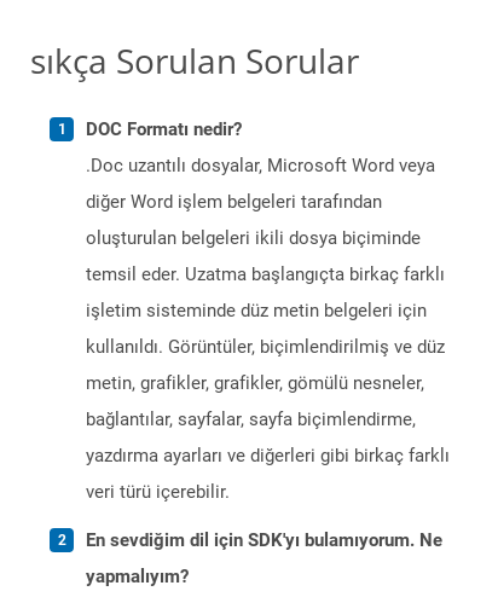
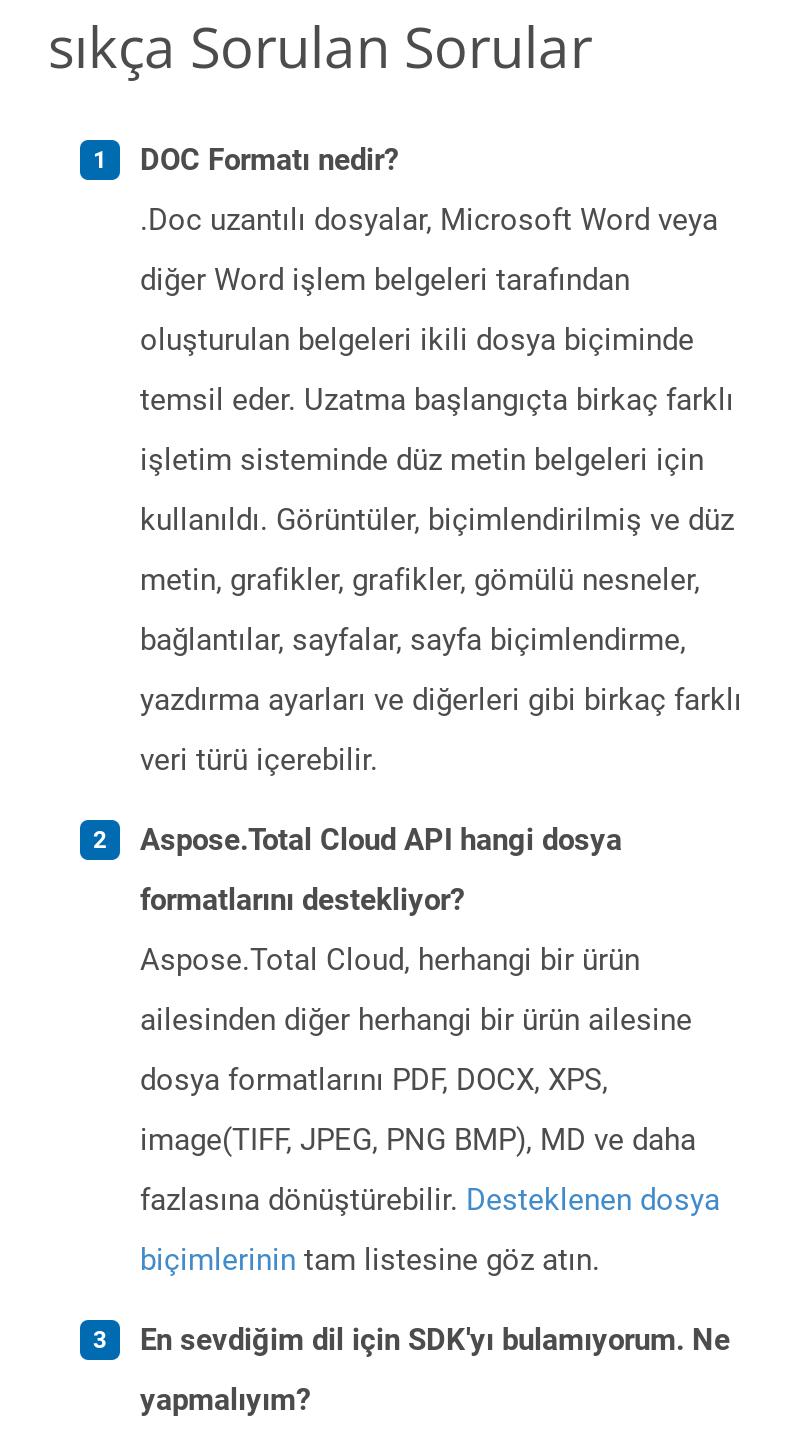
none -> [140,822,720,1278] Aspose.Total Cloud API hangi dosya | formatlarını destekliyor? | Aspose.Total Cloud, herhangi bir ürün | ailesinden diğer herhangi bir ürün ailesine | dosya formatlarını PDF, DOCX, XPS, | image(TIFF, JPEG, PNG BMP), MD ve daha | fazlasına dönüştürebilir. Desteklenen dosya | biçimlerinin tam listesine göz atın.

